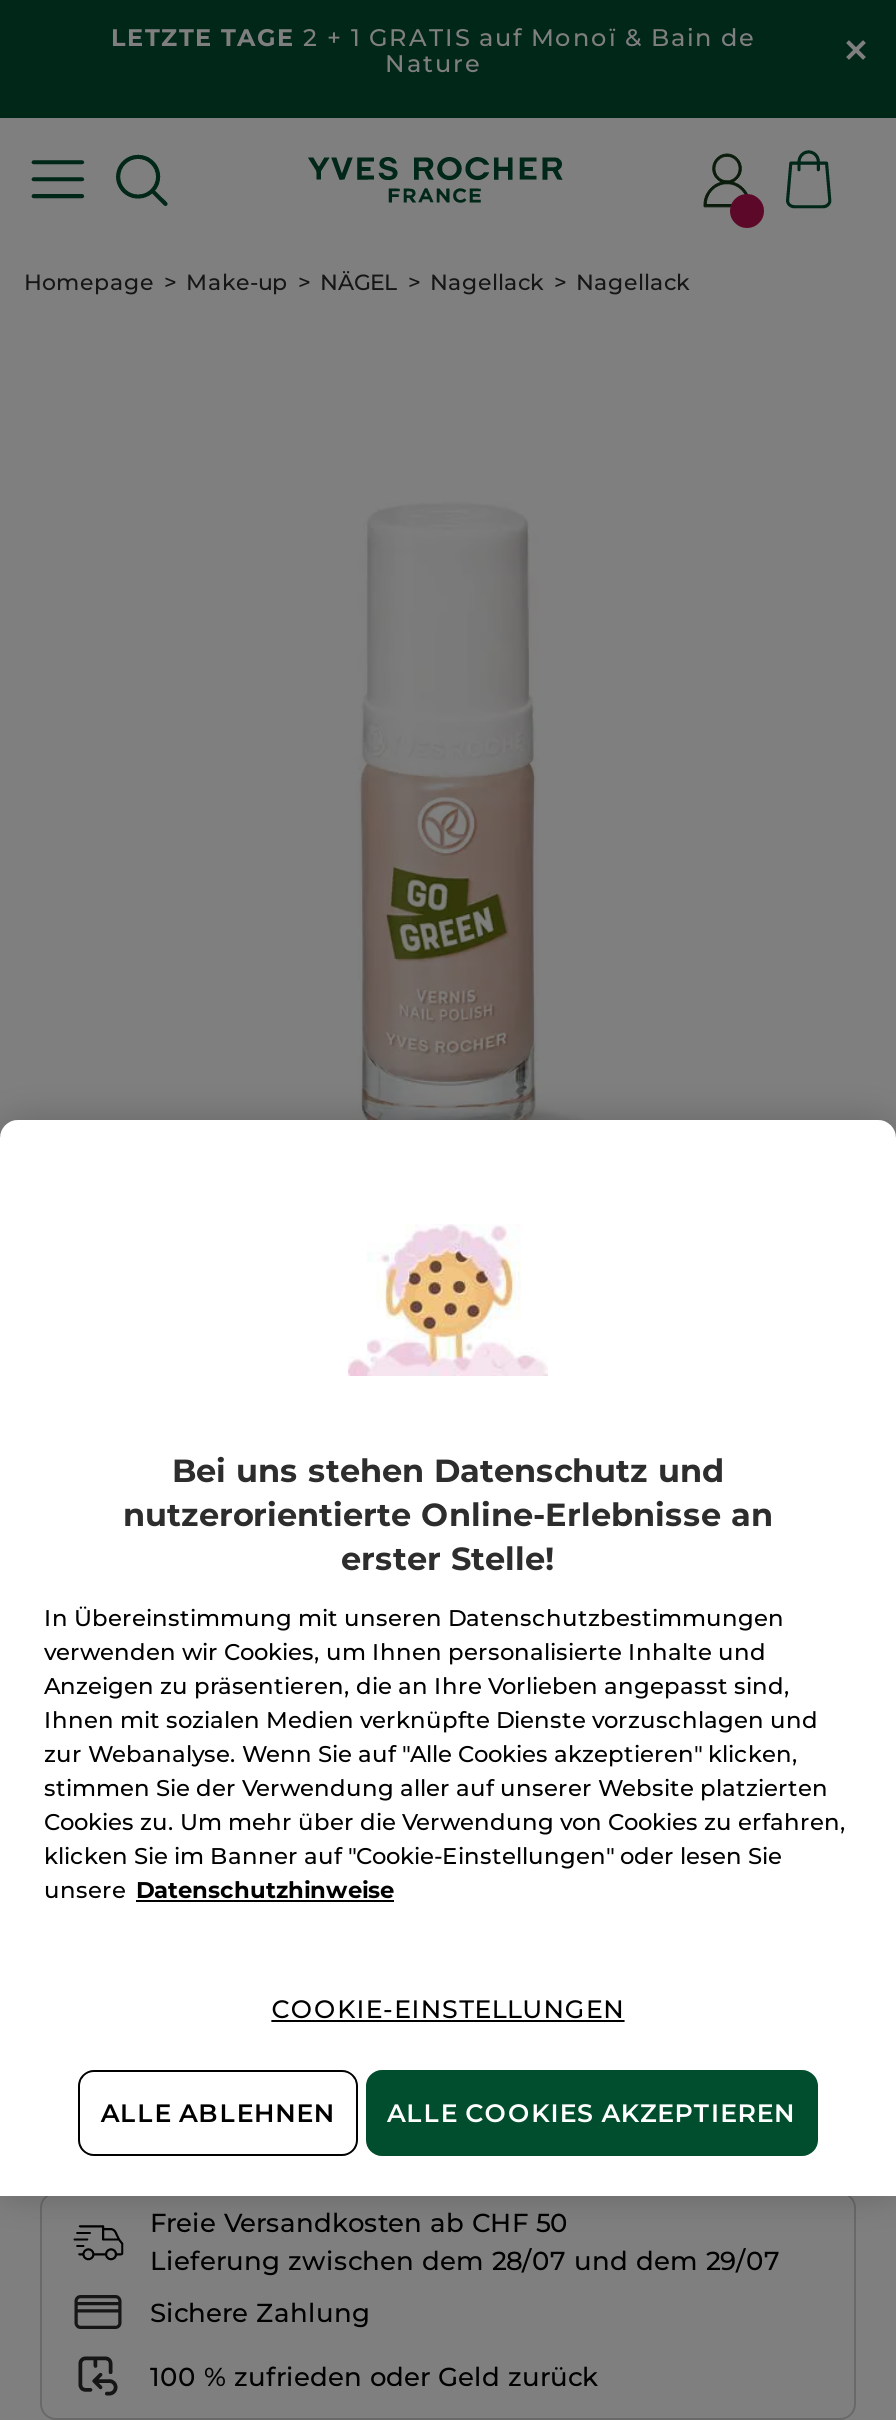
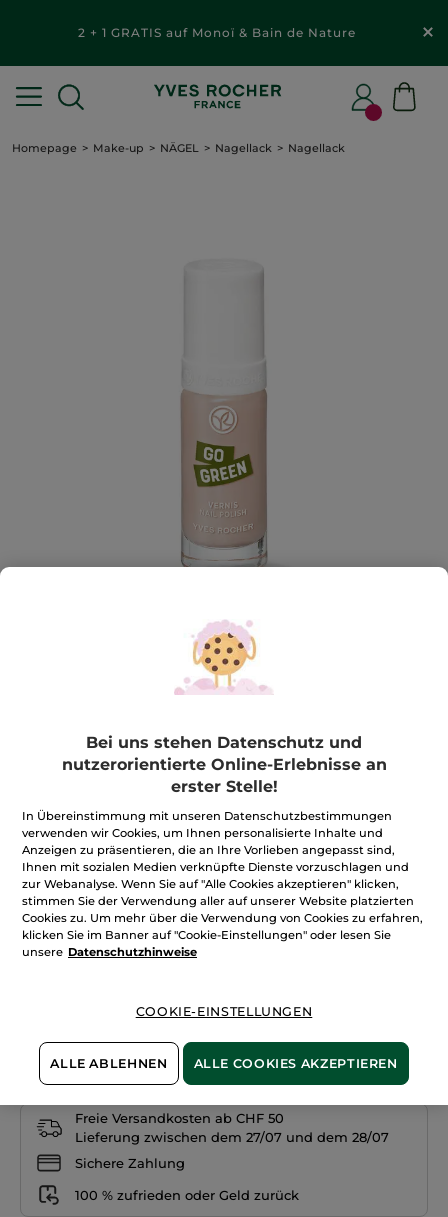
[111,22,755,78] LETZTE TAGE 2 + 1 GRATIS auf Monoï & Bain de | Nature -> [77,24,355,39] 2 + 1 GRATIS auf Monoï & Bain de Nature
[150,2244,780,2276] Lieferung zwischen dem 28/07 und dem 29/07 -> [75,1129,389,1145] Lieferung zwischen dem 27/07 und dem 28/07

